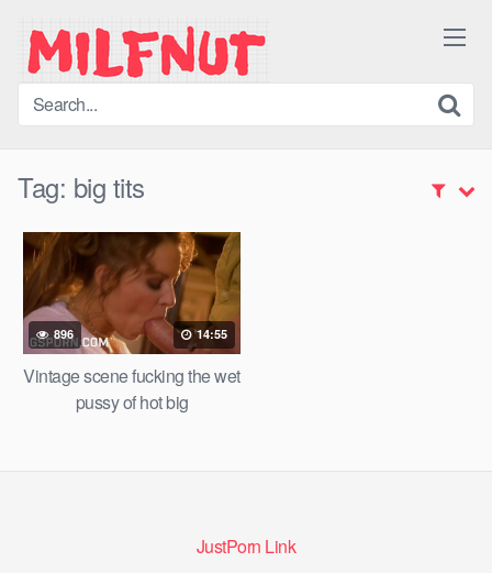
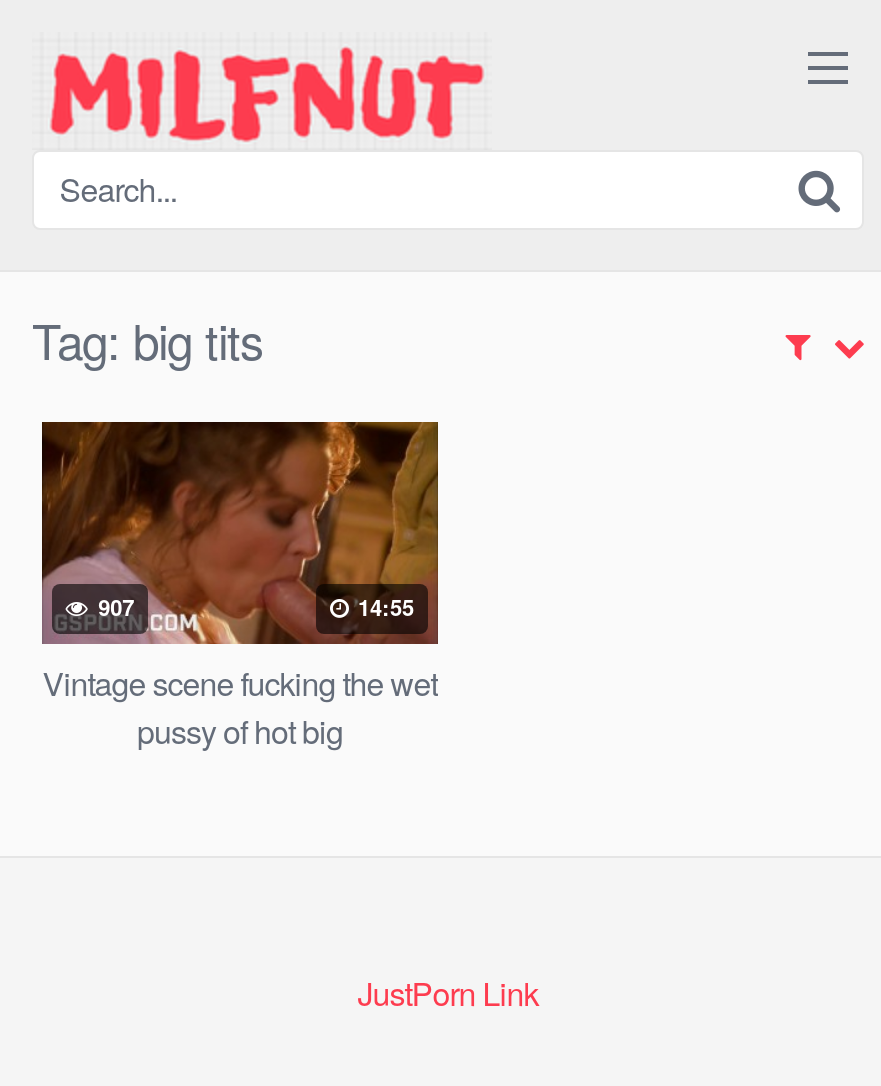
[51,326,74,342] 896 -> [92,593,134,623] 907

